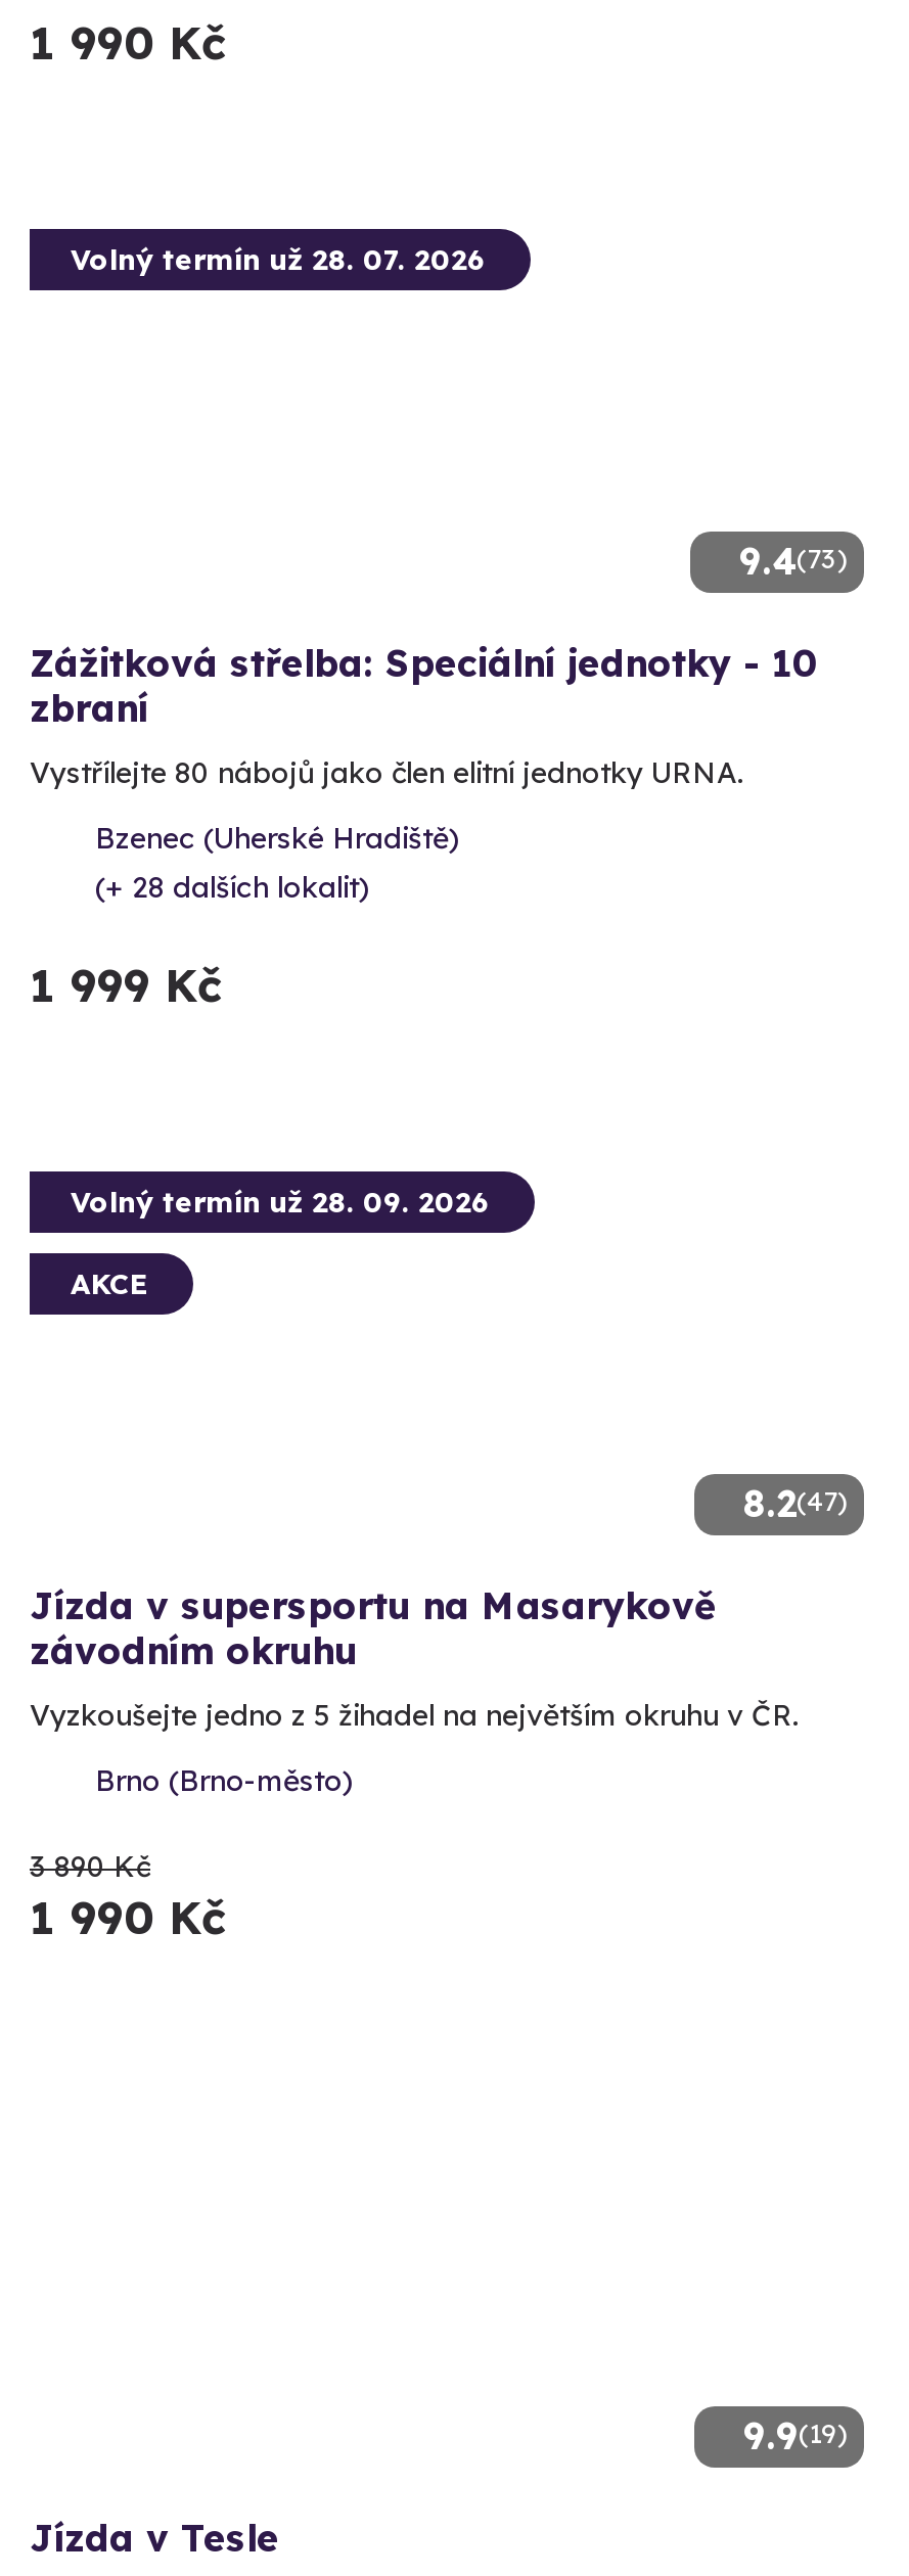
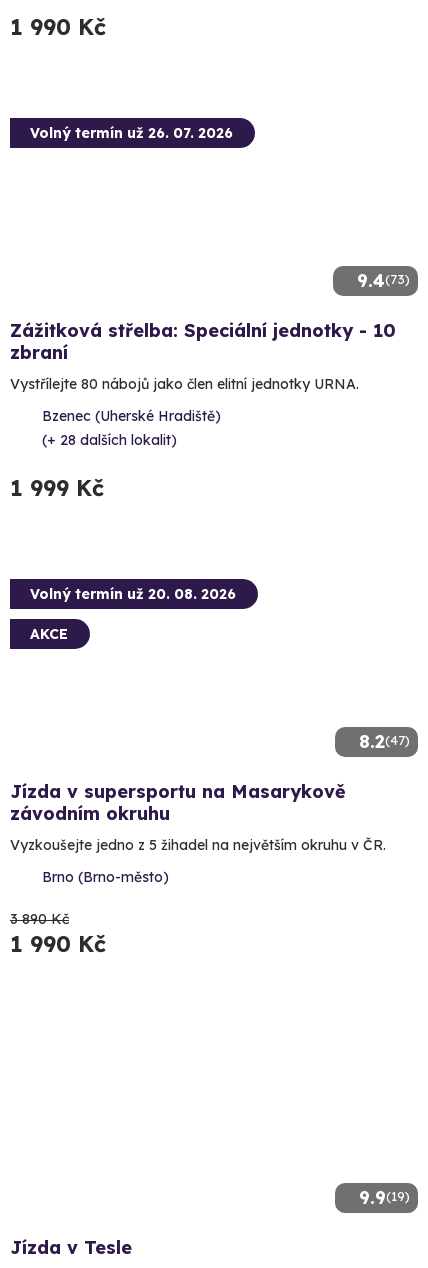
[71,241,486,278] Volný termín už 28. 07. 2026 -> [30,124,233,142] Volný termín už 26. 07. 2026
[71,1184,490,1221] Volný termín už 28. 09. 2026 -> [30,585,236,603] Volný termín už 20. 08. 2026

